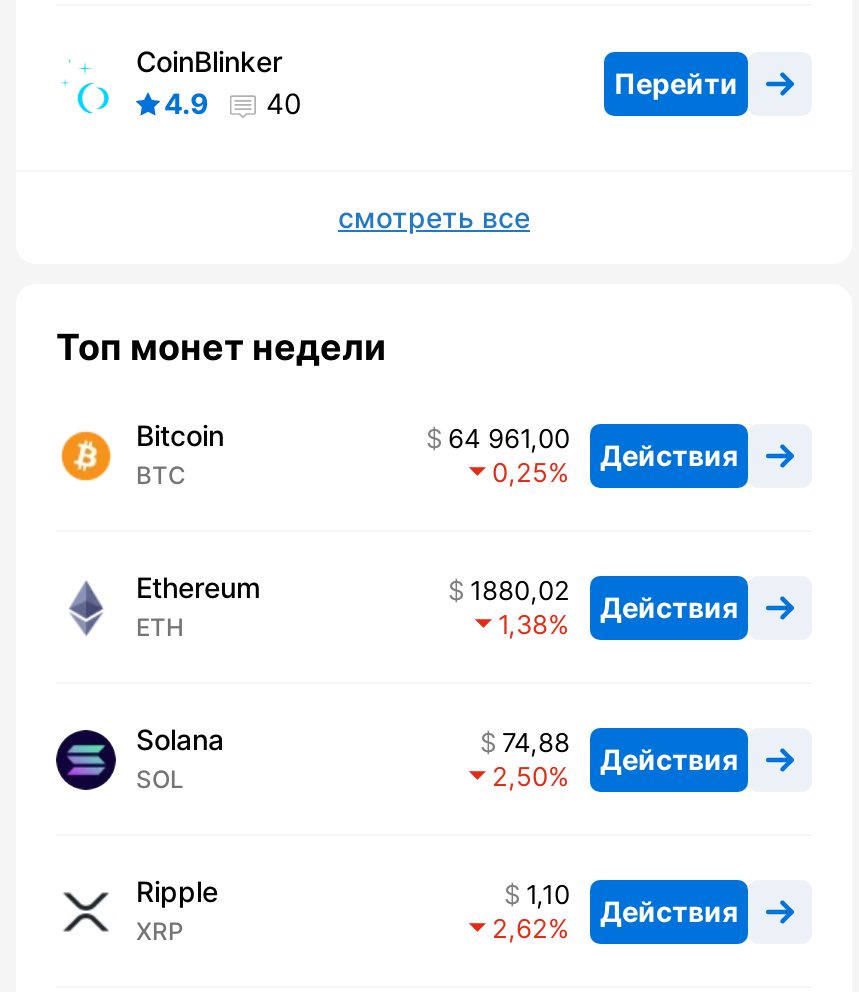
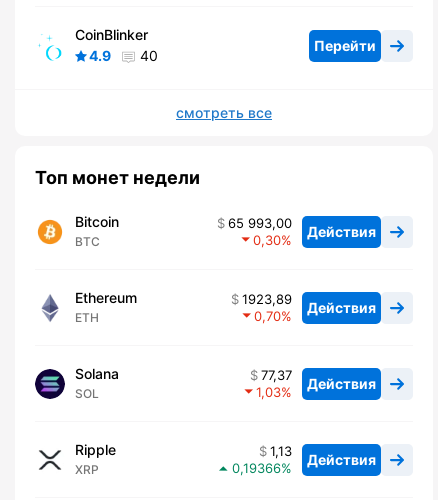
[448,423,738,472] 64 961,00 Действия -> [228,215,376,240] 65 993,00 Действия
[492,457,548,489] 0,25 -> [253,232,281,248] 0,30
[470,575,738,624] 1880,02 Действия -> [242,291,376,316] 1923,89 Действия
[498,609,548,641] 1,38 -> [254,308,281,324] 0,70
[502,727,738,776] 74,88 Действия -> [261,367,376,392] 77,37 Действия
[492,761,548,793] 2,50 -> [256,384,281,400] 1,03
[526,879,738,928] 1,10 Действия -> [270,443,376,468] 1,13 Действия
[492,913,548,945] 2,62 -> [232,460,281,476] 0,19366

